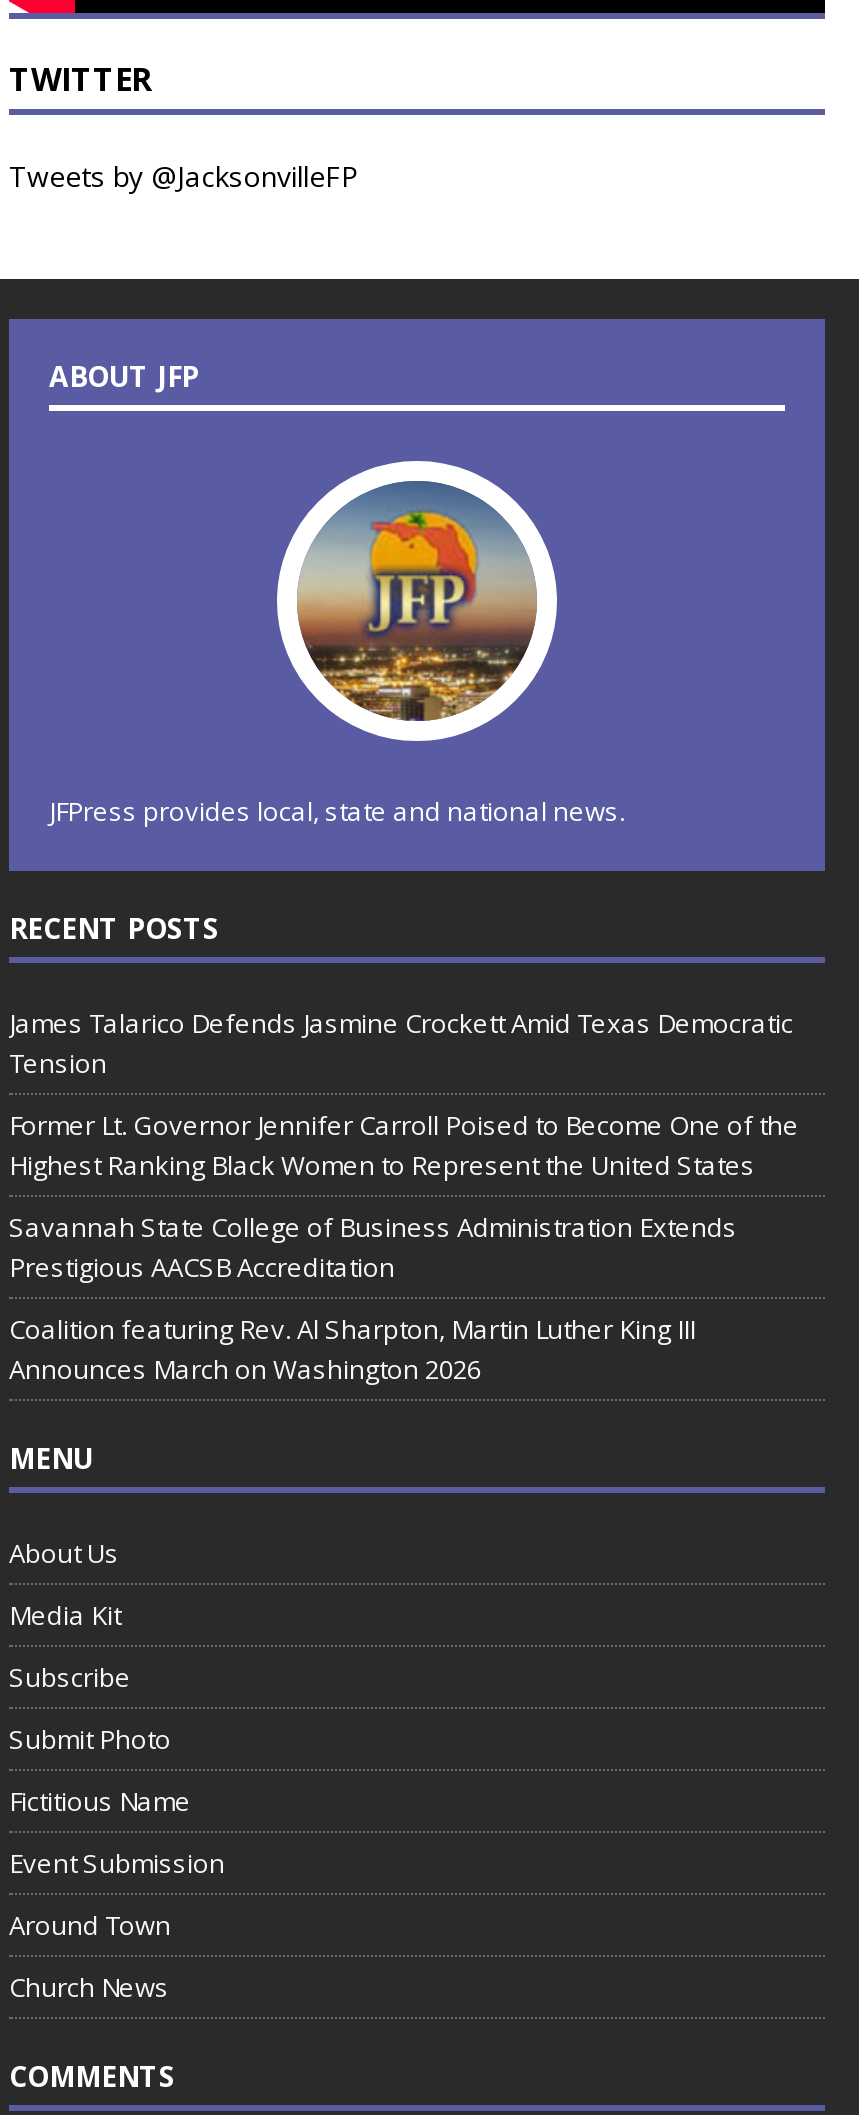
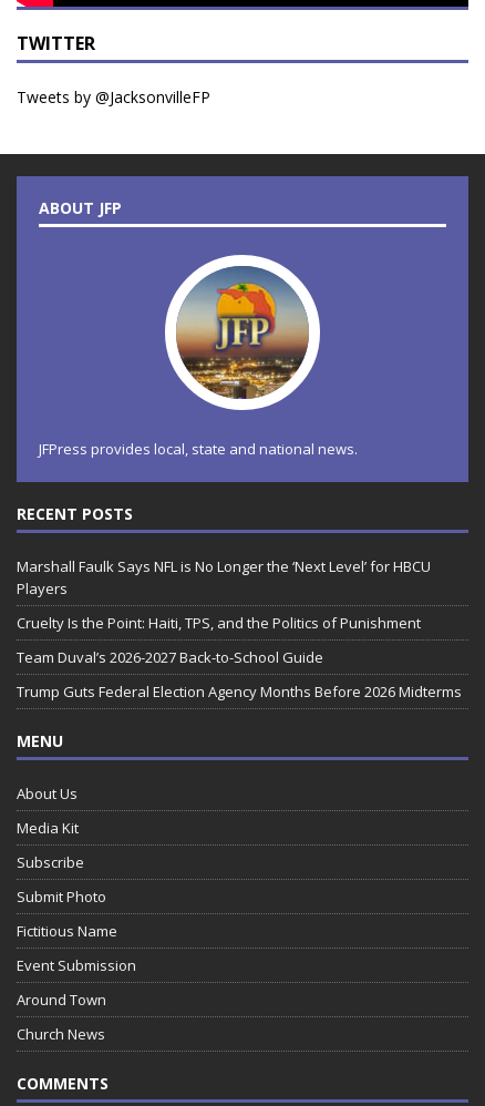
[9,1005,793,1081] James Talarico Defends Jasmine Crockett Amid Texas Democratic | Tension -> [17,557,431,599] Marshall Faulk Says NFL is No Longer the ‘Next Level’ for HBCU | Players
[9,1107,799,1183] Former Lt. Governor Jennifer Carroll Poised to Become One of the | Highest Ranking Black Women to Represent the United States -> [17,613,421,633] Cruelty Is the Point: Haiti, TPS, and the Politics of Punishment
[9,1209,737,1285] Savannah State College of Business Administration Extends | Prestigious AACSB Accreditation -> [17,648,323,668] Team Duval’s 2026-2027 Back-to-School Guide
[9,1311,695,1387] Coalition featuring Rev. Al Sharpton, Martin Luther King III | Announces March on Washington 2026 -> [17,682,462,702] Trump Guts Federal Election Agency Months Before 2026 Midterms

